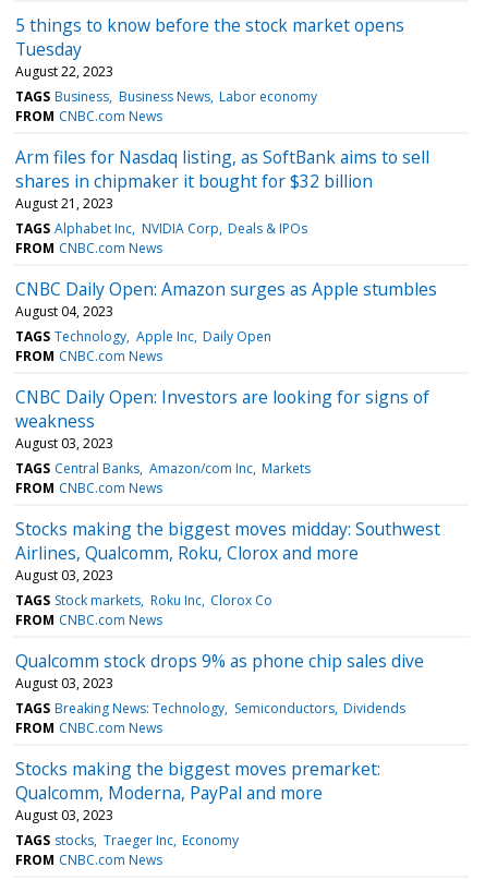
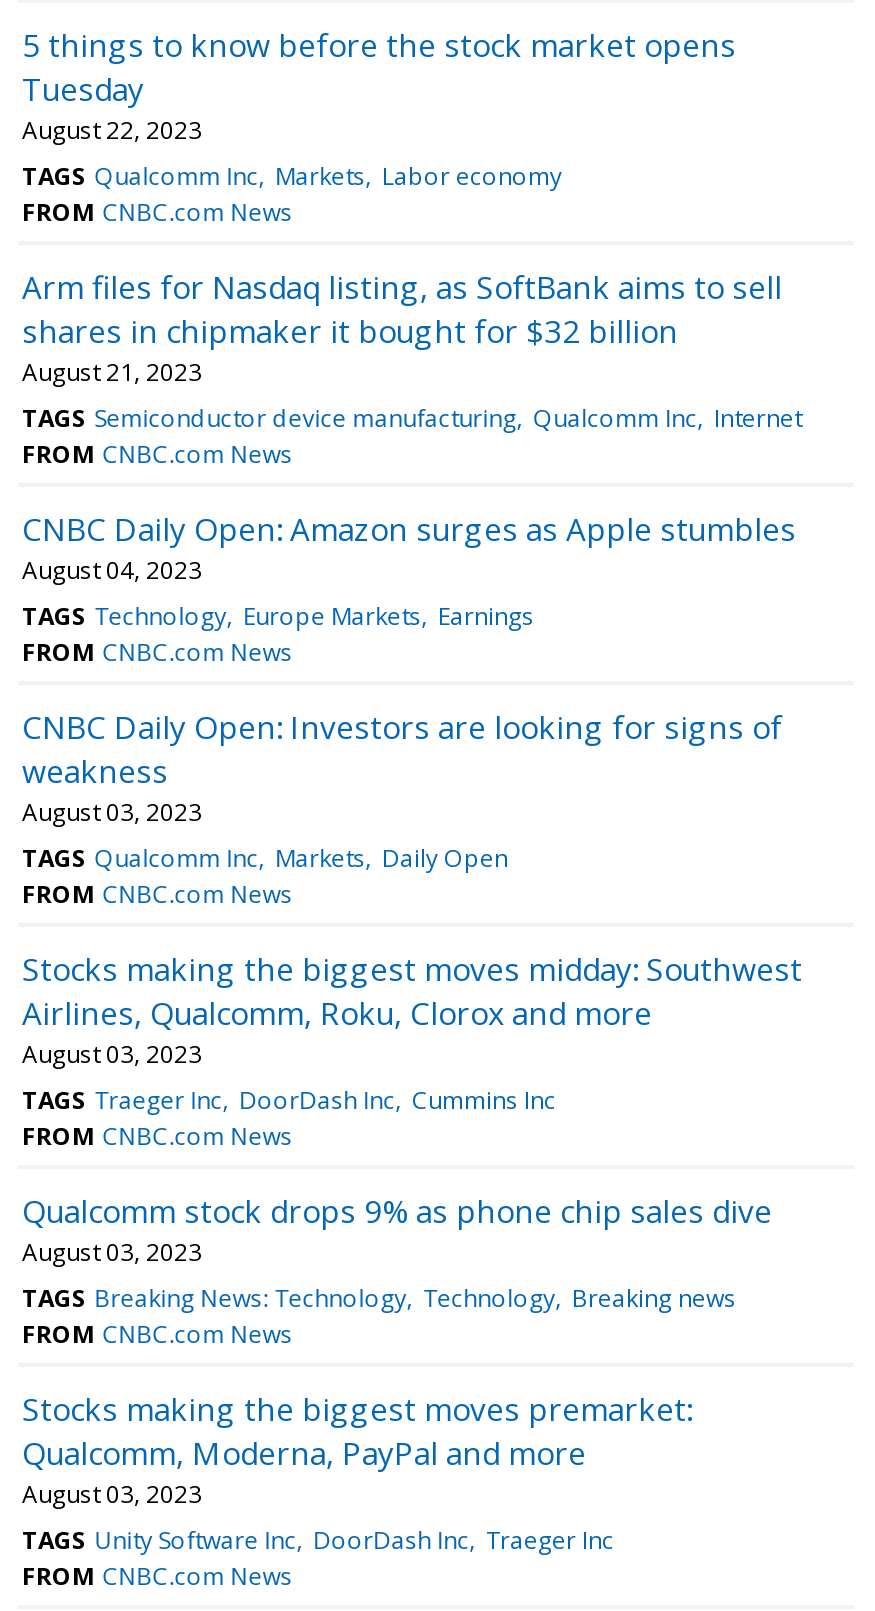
[15,87,317,106] TAGS Business Business News Labor economy -> [22,159,562,193] TAGS Qualcomm Inc Markets Labor economy
[15,219,307,238] TAGS Alphabet Inc NVIDIA Corp Deals & IPOs -> [22,401,802,435] TAGS Semiconductor device manufacturing Qualcomm Inc Internet
[15,327,271,345] TAGS Technology Apple Inc Daily Open -> [22,599,534,633] TAGS Technology Europe Markets Earnings
[15,459,311,477] TAGS Central Banks Amazon/com Inc Markets -> [22,841,508,875] TAGS Qualcomm Inc Markets Daily Open
[15,591,272,609] TAGS Stock markets Roku Inc Clorox Co -> [22,1083,556,1117] TAGS Traeger Inc DoorDash Inc Cummins Inc
[15,699,405,717] TAGS Breaking News: Technology Semiconductors Dividends -> [22,1281,736,1315] TAGS Breaking News: Technology Technology Breaking news
[15,831,239,849] TAGS stocks Traeger Inc Economy -> [22,1523,614,1557] TAGS Unity Software Inc DoorDash Inc Traeger Inc

